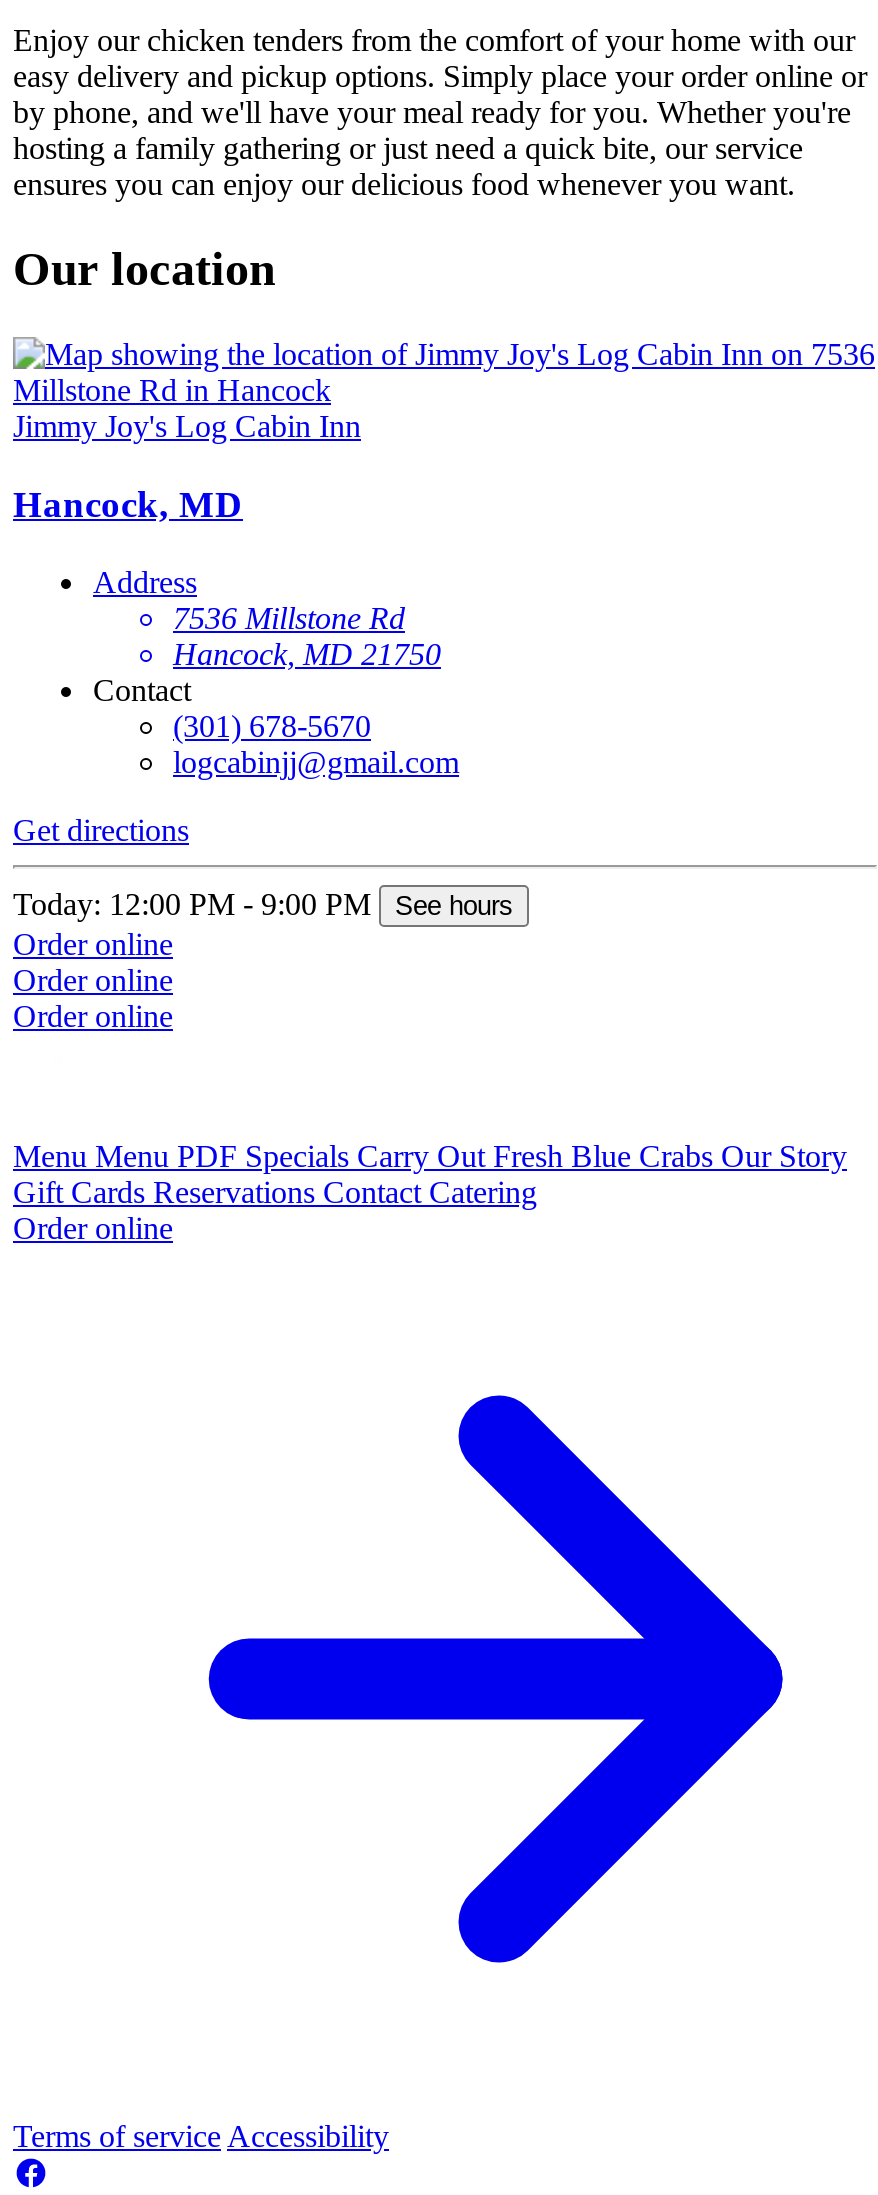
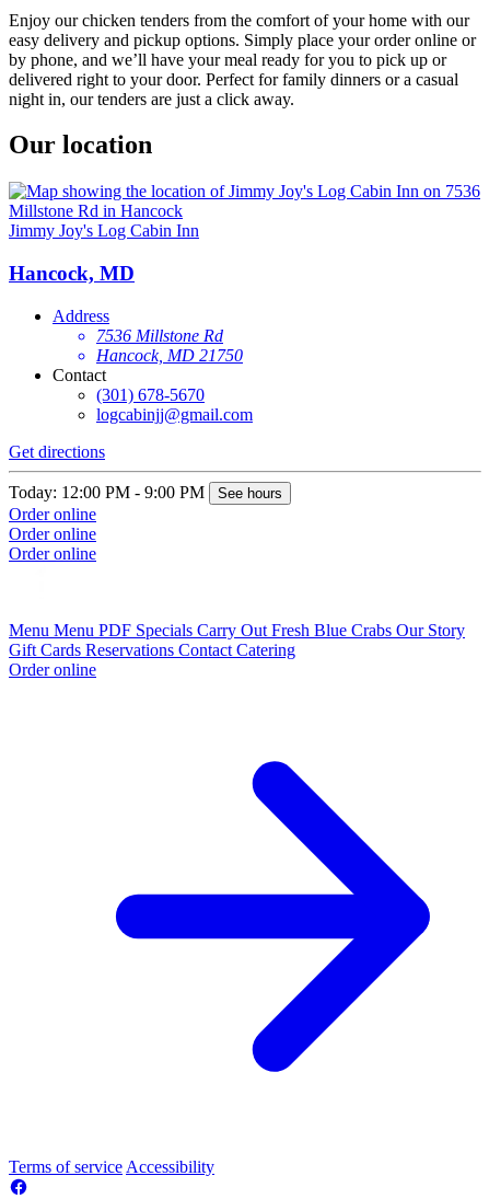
[13,96,851,202] by phone, and we'll have your meal ready for you. Whether you're | hosting a family gathering or just need a quick bite, our service | ensures you can enjoy our delicious food whenever you want. -> [9,50,458,108] by phone, and we’ll have your meal ready for you to pick up or | delivered right to your door. Perfect for family dinners or a casual | night in, our tenders are just a click away.

